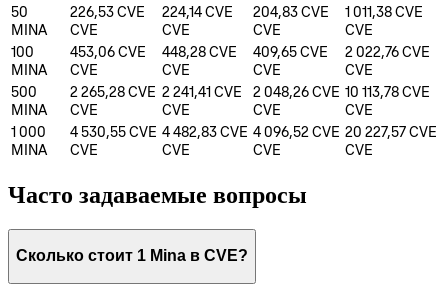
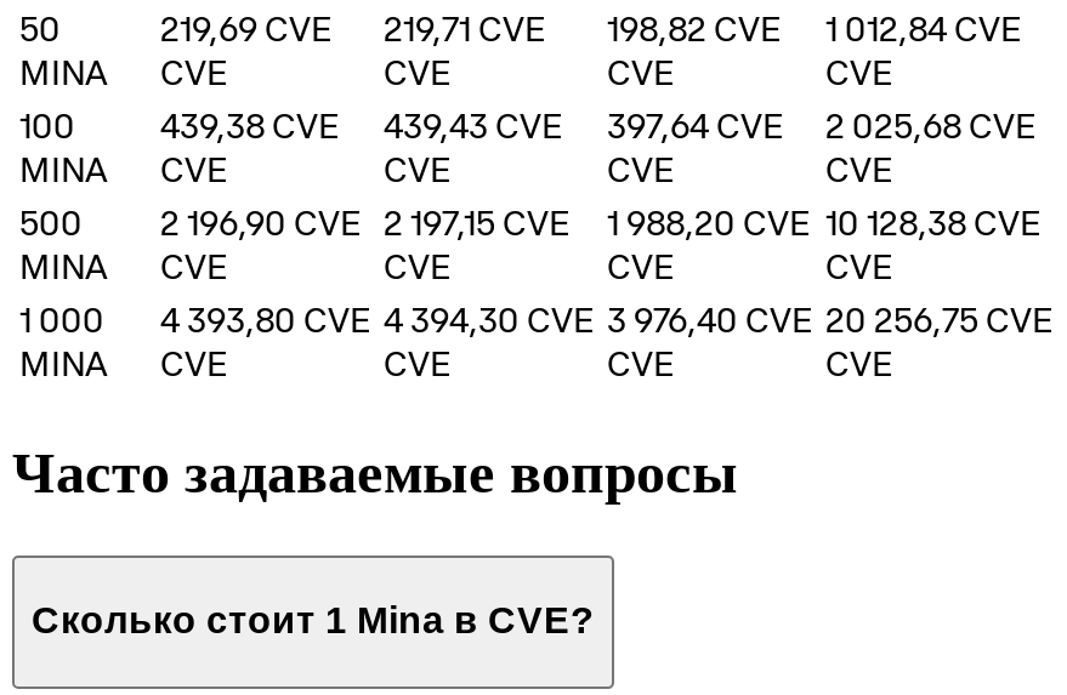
[70,3,145,21] 226,53 CVE -> [160,7,333,50] 219,69 CVE
[162,3,233,21] 224,14 CVE -> [384,7,546,50] 219,71 CVE
[253,3,329,21] 204,83 CVE -> [607,7,782,50] 198,82 CVE
[345,3,423,21] 1 011,38 CVE -> [825,7,1022,50] 1 012,84 CVE
[70,43,146,61] 453,06 CVE -> [160,104,340,147] 439,38 CVE
[162,43,237,61] 448,28 CVE -> [384,104,563,147] 439,43 CVE
[253,43,328,61] 409,65 CVE -> [607,104,784,147] 397,64 CVE
[345,43,430,61] 2 022,76 CVE -> [825,104,1037,147] 2 025,68 CVE
[70,83,156,101] 2 265,28 CVE -> [160,201,362,244] 2 196,90 CVE
[162,83,242,101] 2 241,41 CVE -> [384,201,571,244] 2 197,15 CVE
[253,83,340,101] 2 048,26 CVE -> [607,201,811,244] 1 988,20 CVE
[345,83,430,101] 10 113,78 CVE -> [825,201,1042,244] 10 128,38 CVE
[70,123,157,141] 4 530,55 CVE -> [160,298,371,341] 4 393,80 CVE
[162,123,248,141] 4 482,83 CVE -> [384,298,595,341] 4 394,30 CVE
[253,123,340,141] 4 096,52 CVE -> [607,298,813,341] 3 976,40 CVE
[345,123,437,141] 20 227,57 CVE -> [825,298,1054,341] 20 256,75 CVE

